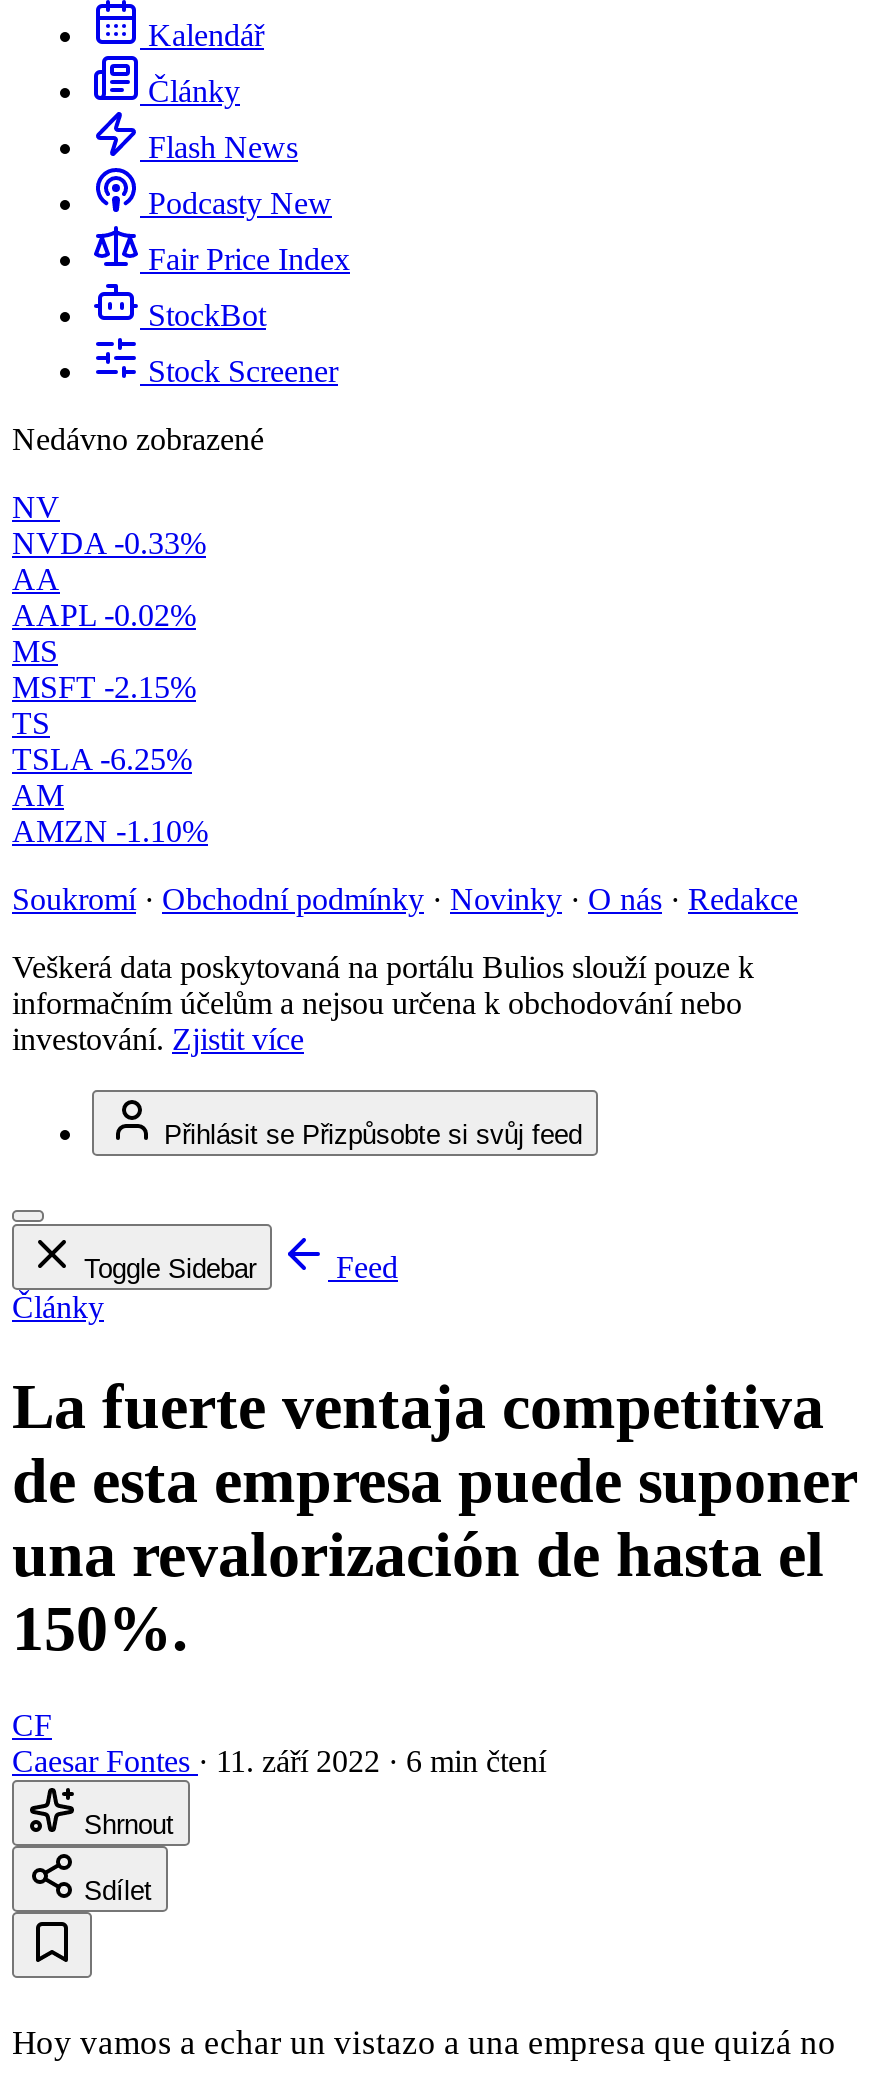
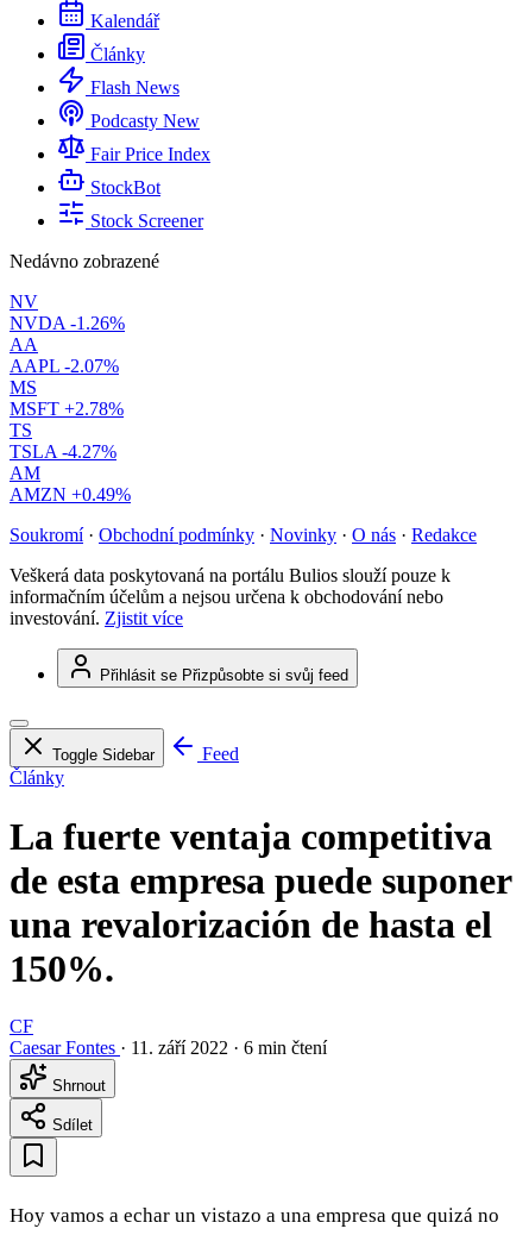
[12,526,206,560] NVDA -0.33% -> [10,313,125,333] NVDA -1.26%
[12,598,196,632] AAPL -0.02% -> [10,356,119,376] AAPL -2.07%
[12,670,196,704] MSFT -2.15% -> [10,399,124,419] MSFT +2.78%
[12,742,192,776] TSLA -6.25% -> [10,442,116,462] TSLA -4.27%
[12,814,208,848] AMZN -1.10% -> [10,484,131,505] AMZN +0.49%

